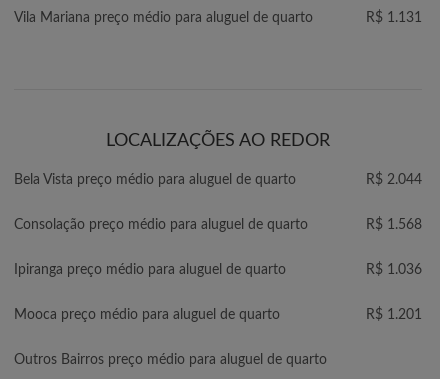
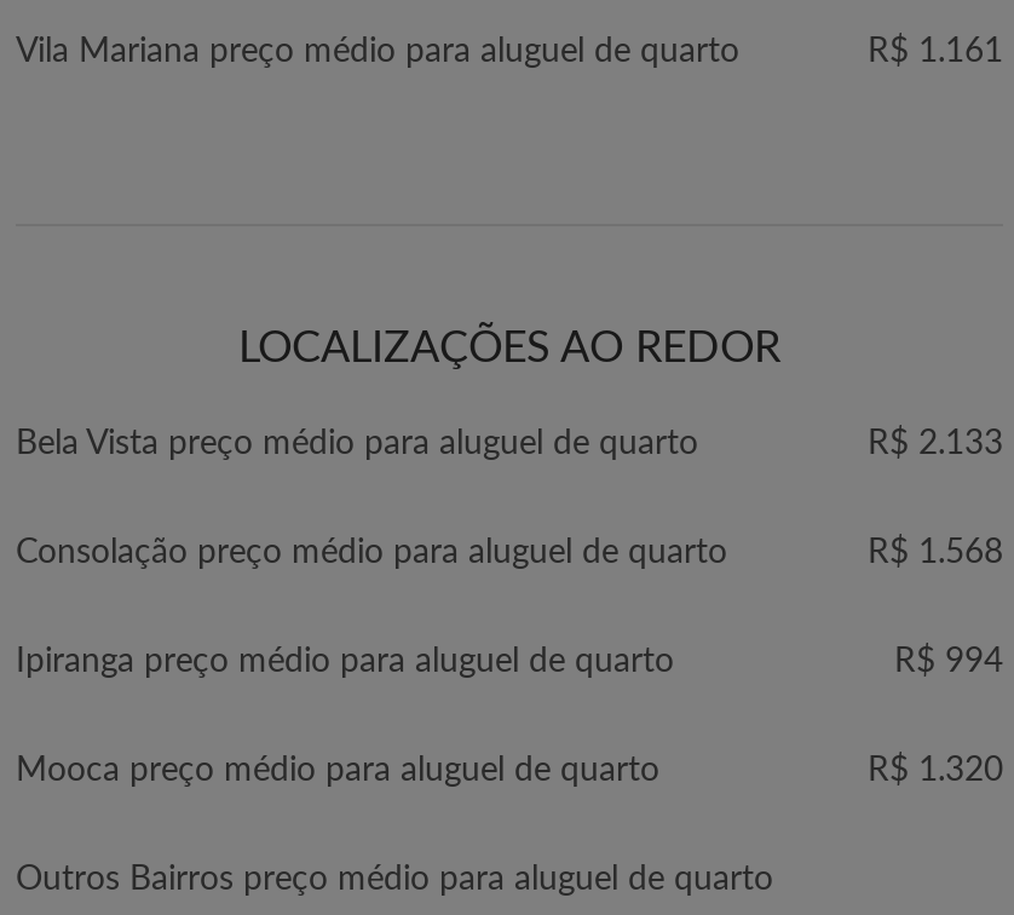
[366,11,422,25] R$ 1.131 -> [868,35,1003,69] R$ 1.161
[366,173,422,187] R$ 2.044 -> [868,427,1003,461] R$ 2.133
[366,263,422,277] R$ 1.036 -> [894,645,1003,679] R$ 994
[366,308,422,322] R$ 1.201 -> [868,754,1003,788] R$ 1.320

